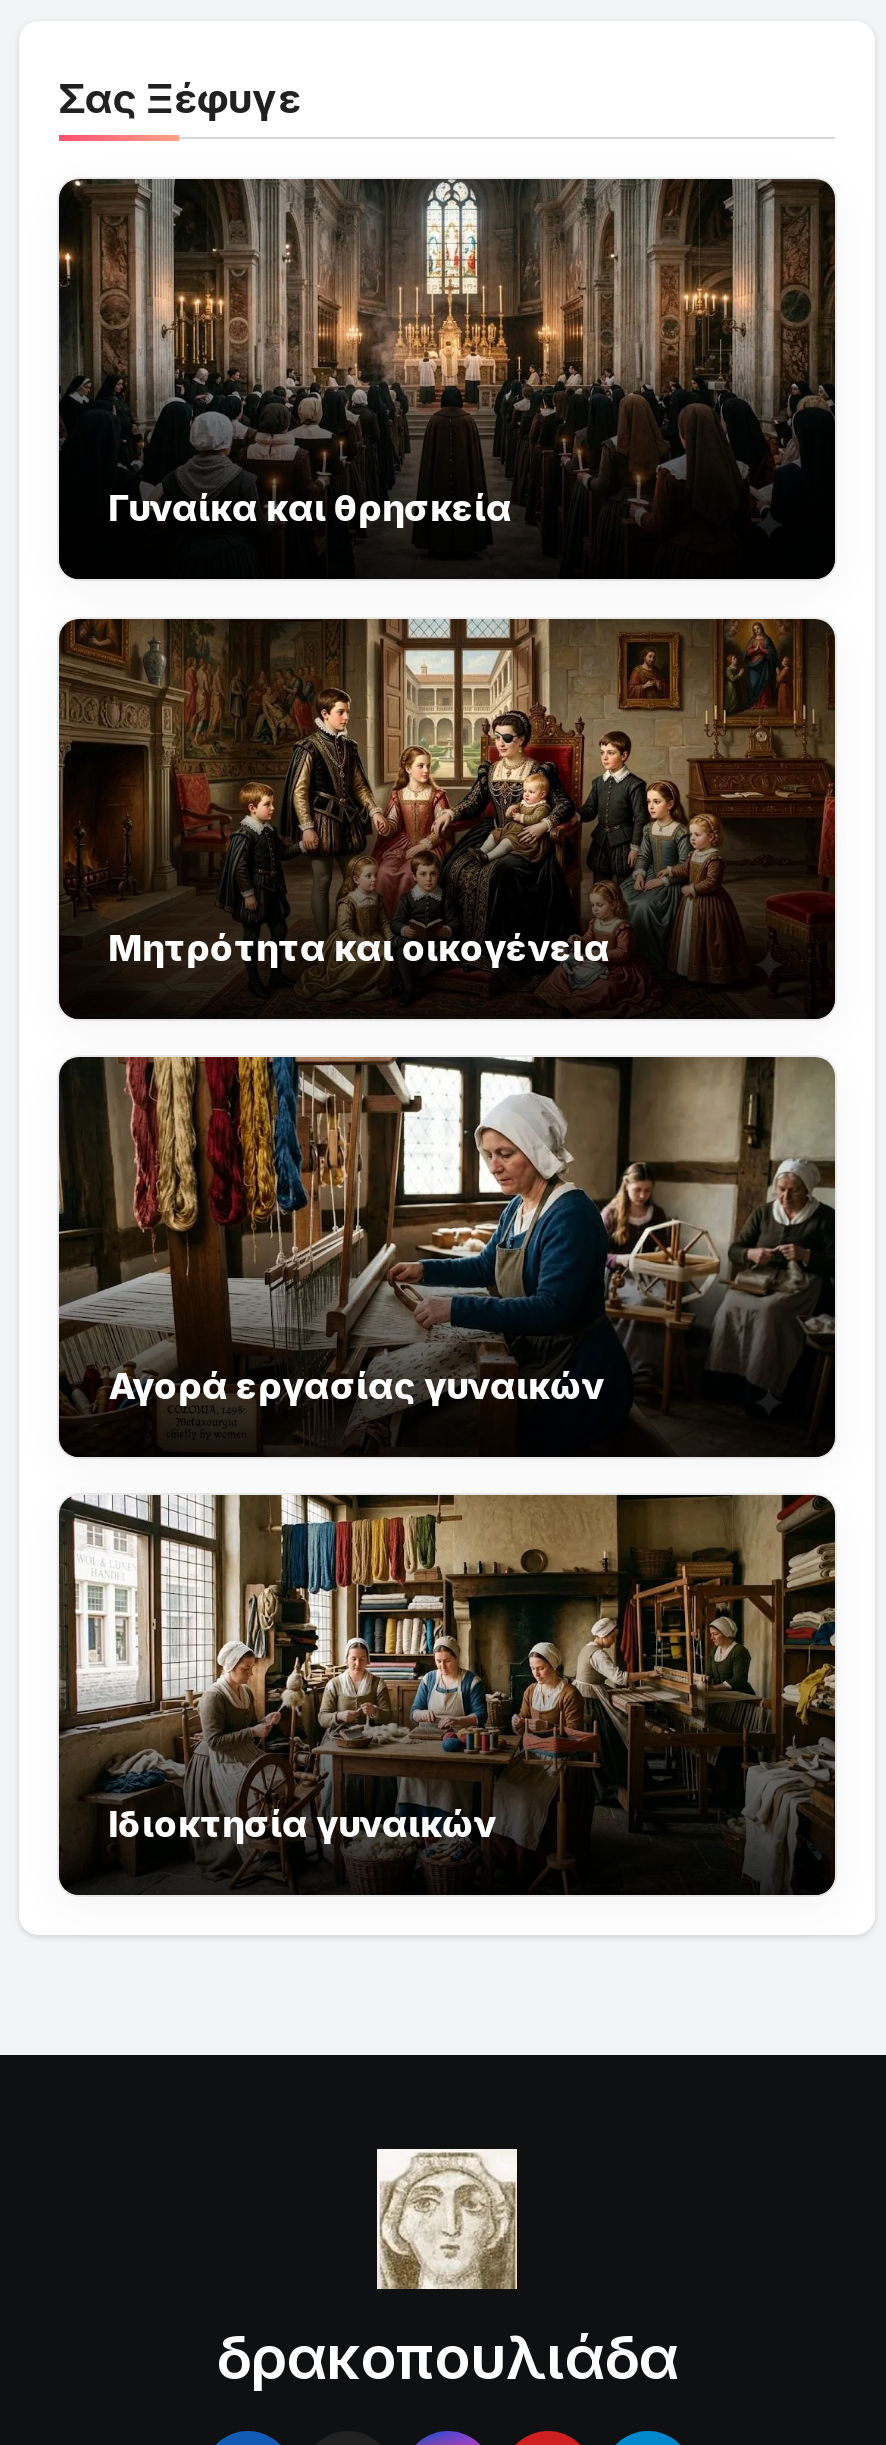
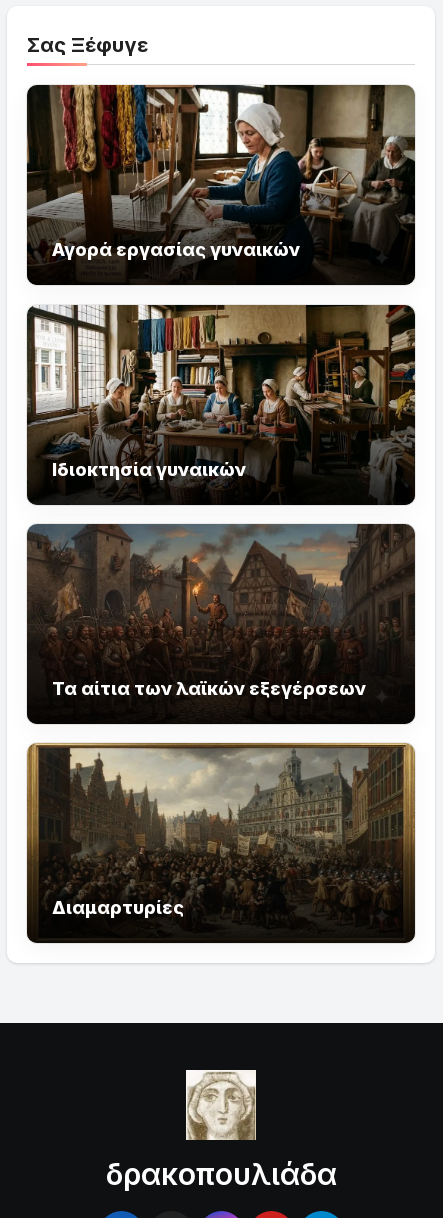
[57,177,835,531] [image] | Γυναίκα και θρησκεία -> none
[59,617,835,1001] [image] | Μητρότητα και οικογένεια -> none
moved [55,1053,837,1845] -> [25,84,416,479]: [image] | Αγορά εργασίας γυναικών | Ιδιοκτησία γυναικών
none -> [26,742,416,919] [image] | Διαμαρτυρίες
none -> [27,523,415,699] [image] | Τα αίτια των λαϊκών εξεγέρσεων

